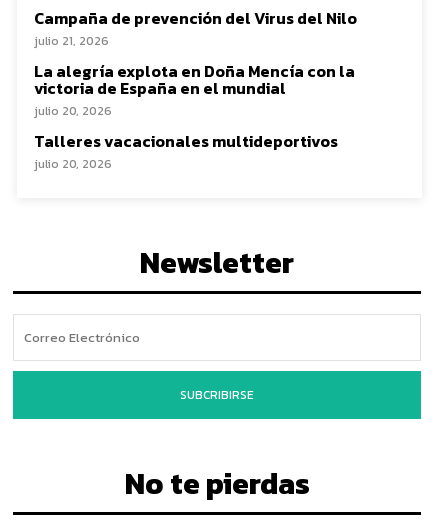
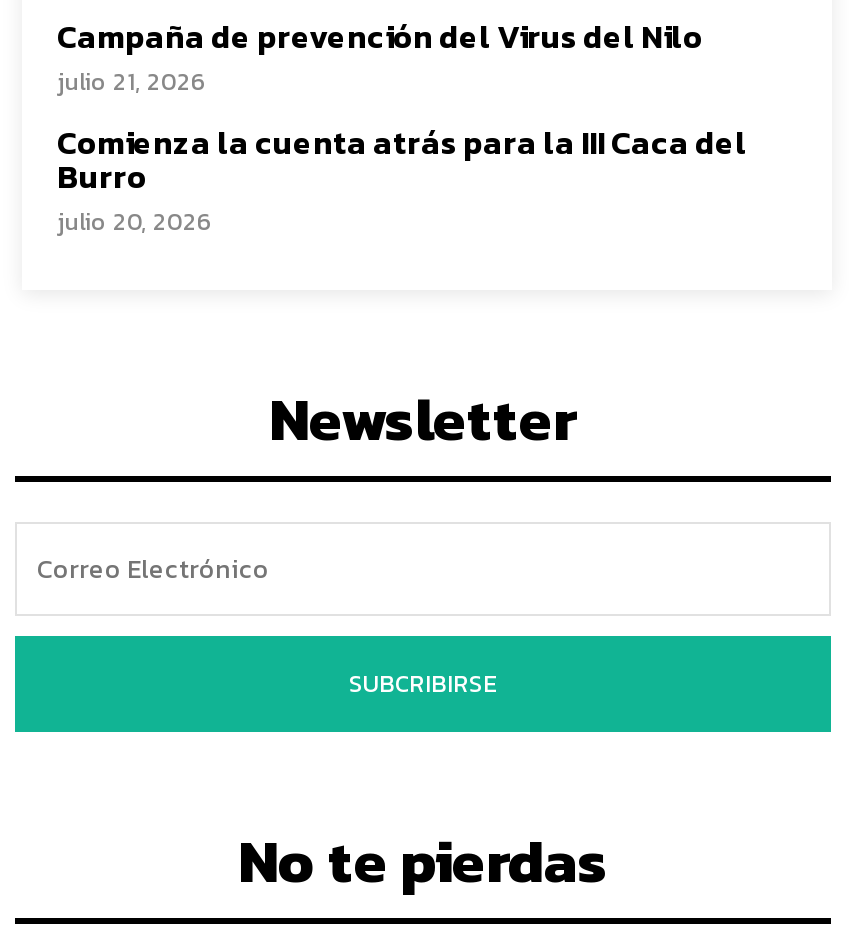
[34,59,355,153] La alegría explota en Doña Mencía con la | victoria de España en el mundial | julio 20, 2026 | Talleres vacacionales multideportivos -> [57,118,747,200] Comienza la cuenta atrás para la III Caca del | Burro

